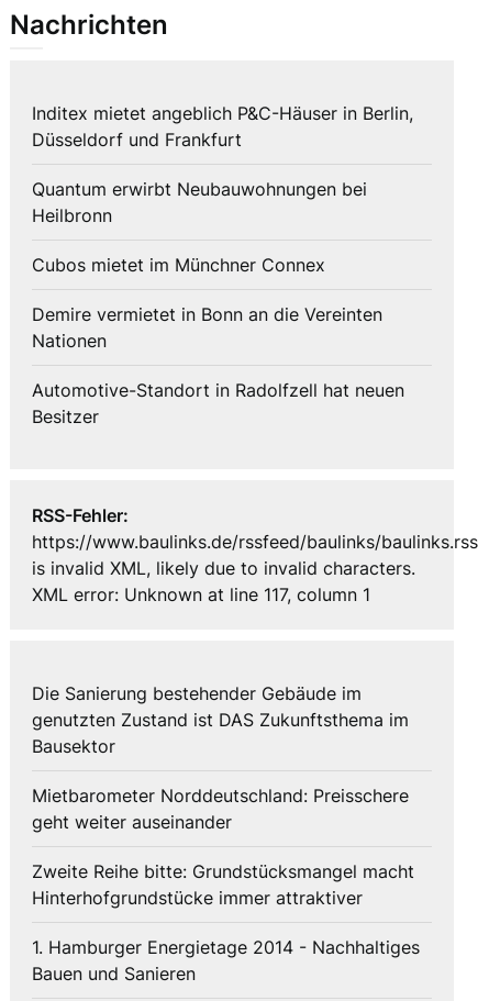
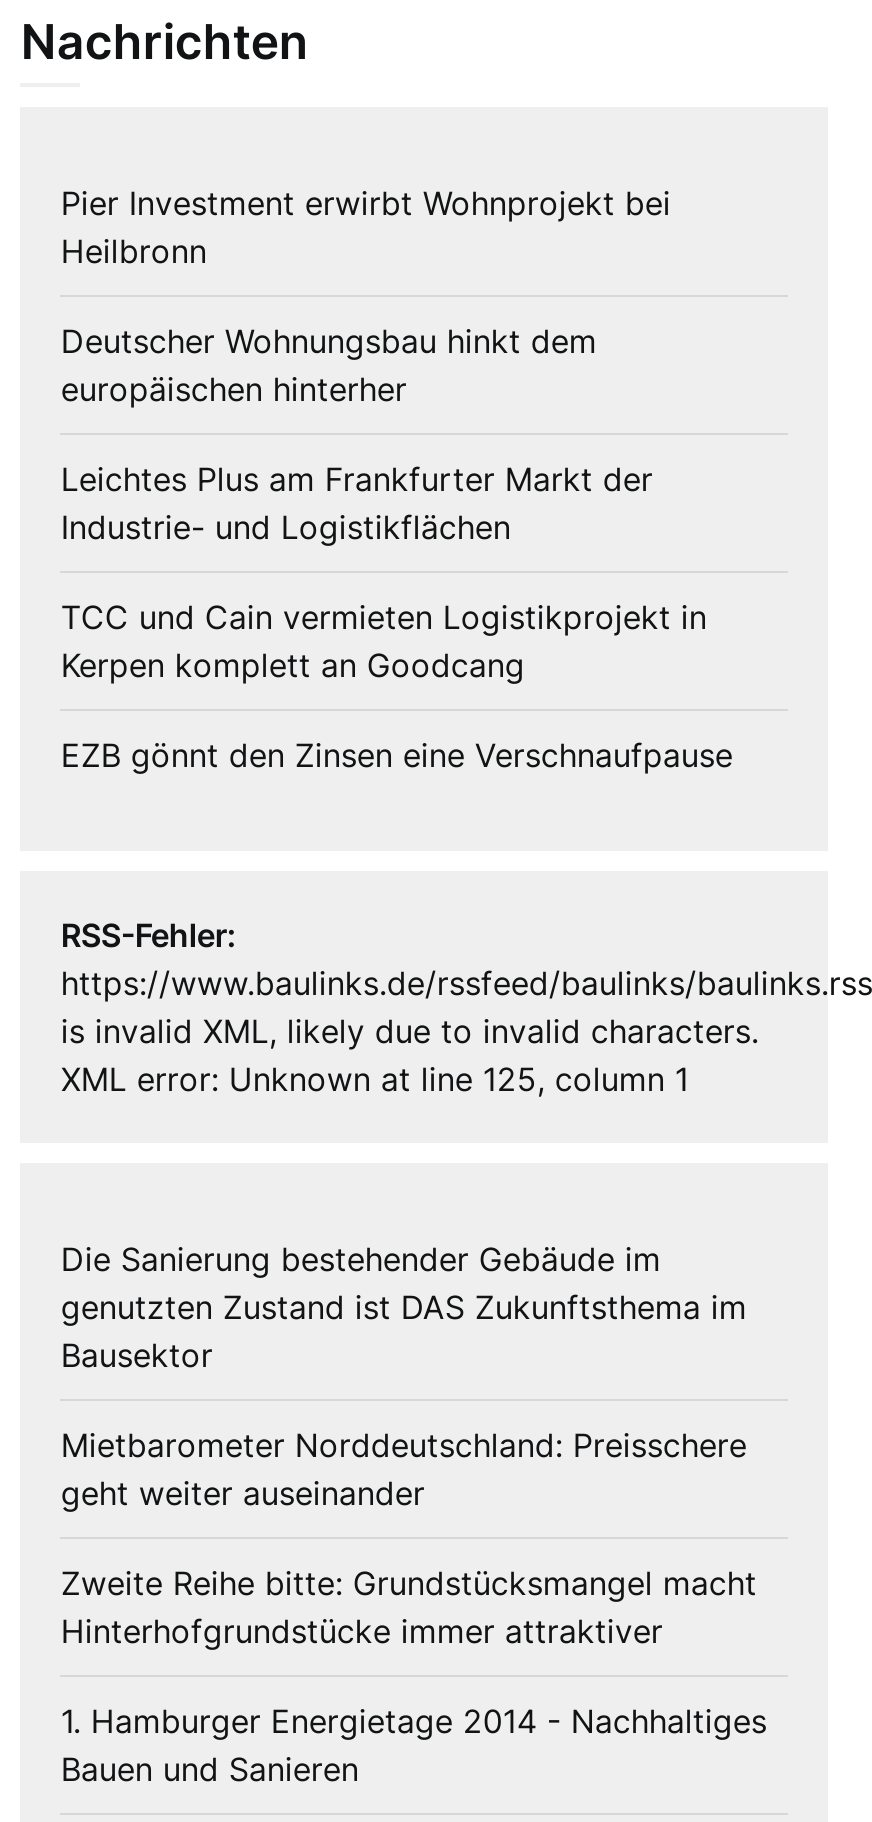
[32,102,414,200] Inditex mietet angeblich P&C-Häuser in Berlin, | Düsseldorf und Frankfurt | Quantum erwirbt Neubauwohnungen bei -> [61,183,671,223] Pier Investment erwirbt Wohnprojekt bei
moved [32,204,113,226] -> [61,231,207,271]: Heilbronn
[32,254,405,428] Cubos mietet im Münchner Connex | Demire vermietet in Bonn an die Vereinten | Nationen | Automotive-Standort in Radolfzell hat neuen | Besitzer -> [61,321,733,775] Deutscher Wohnungsbau hinkt dem | europäischen hinterher | Leichtes Plus am Frankfurter Markt der | Industrie- und Logistikflächen | TCC und Cain vermieten Logistikprojekt in | Kerpen komplett an Goodcang | EZB gönnt den Zinsen eine Verschnaufpause
[32,584,371,606] XML error: Unknown at line 117, column 1 -> [61,1059,689,1099] XML error: Unknown at line 125, column 1

